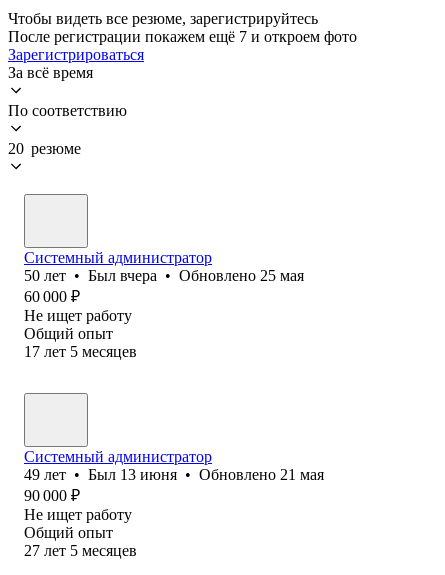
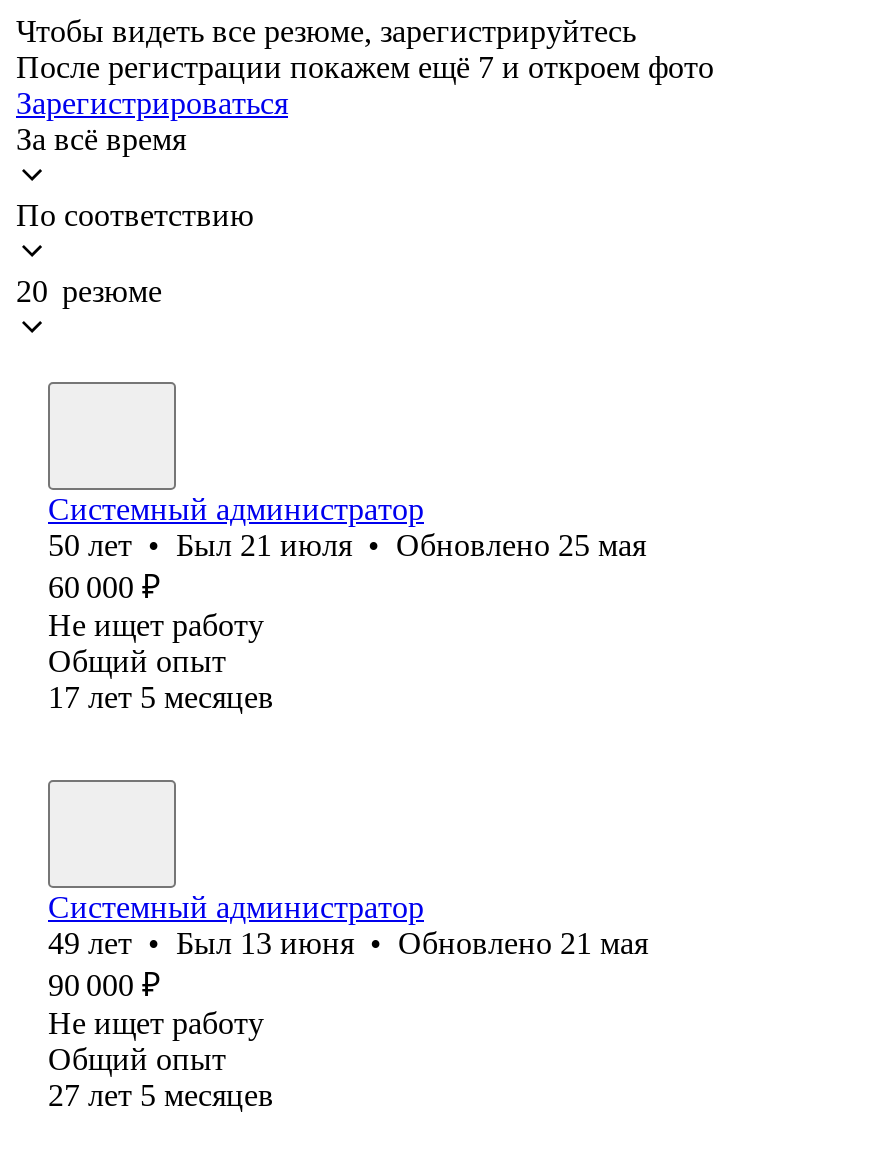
[24,267,304,284] 50 лет • Был вчера • Обновлено 25 мая -> [48,528,646,562] 50 лет • Был 21 июля • Обновлено 25 мая

